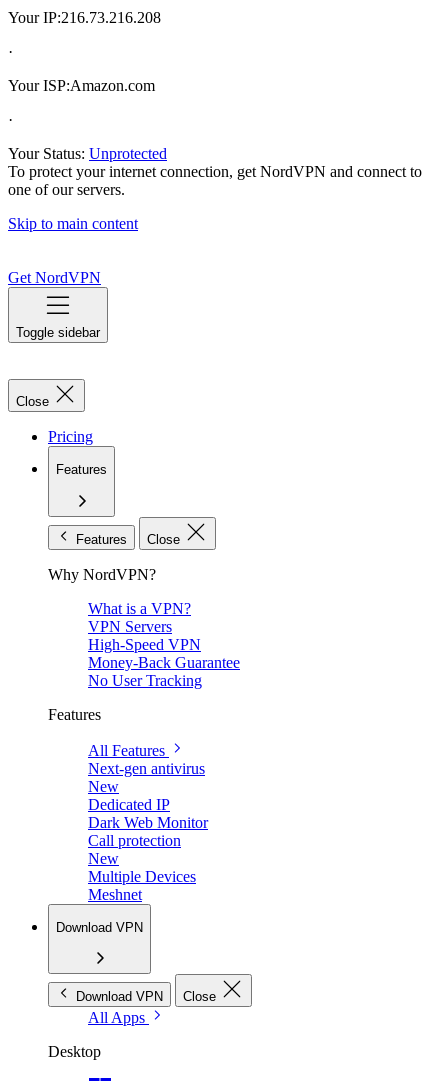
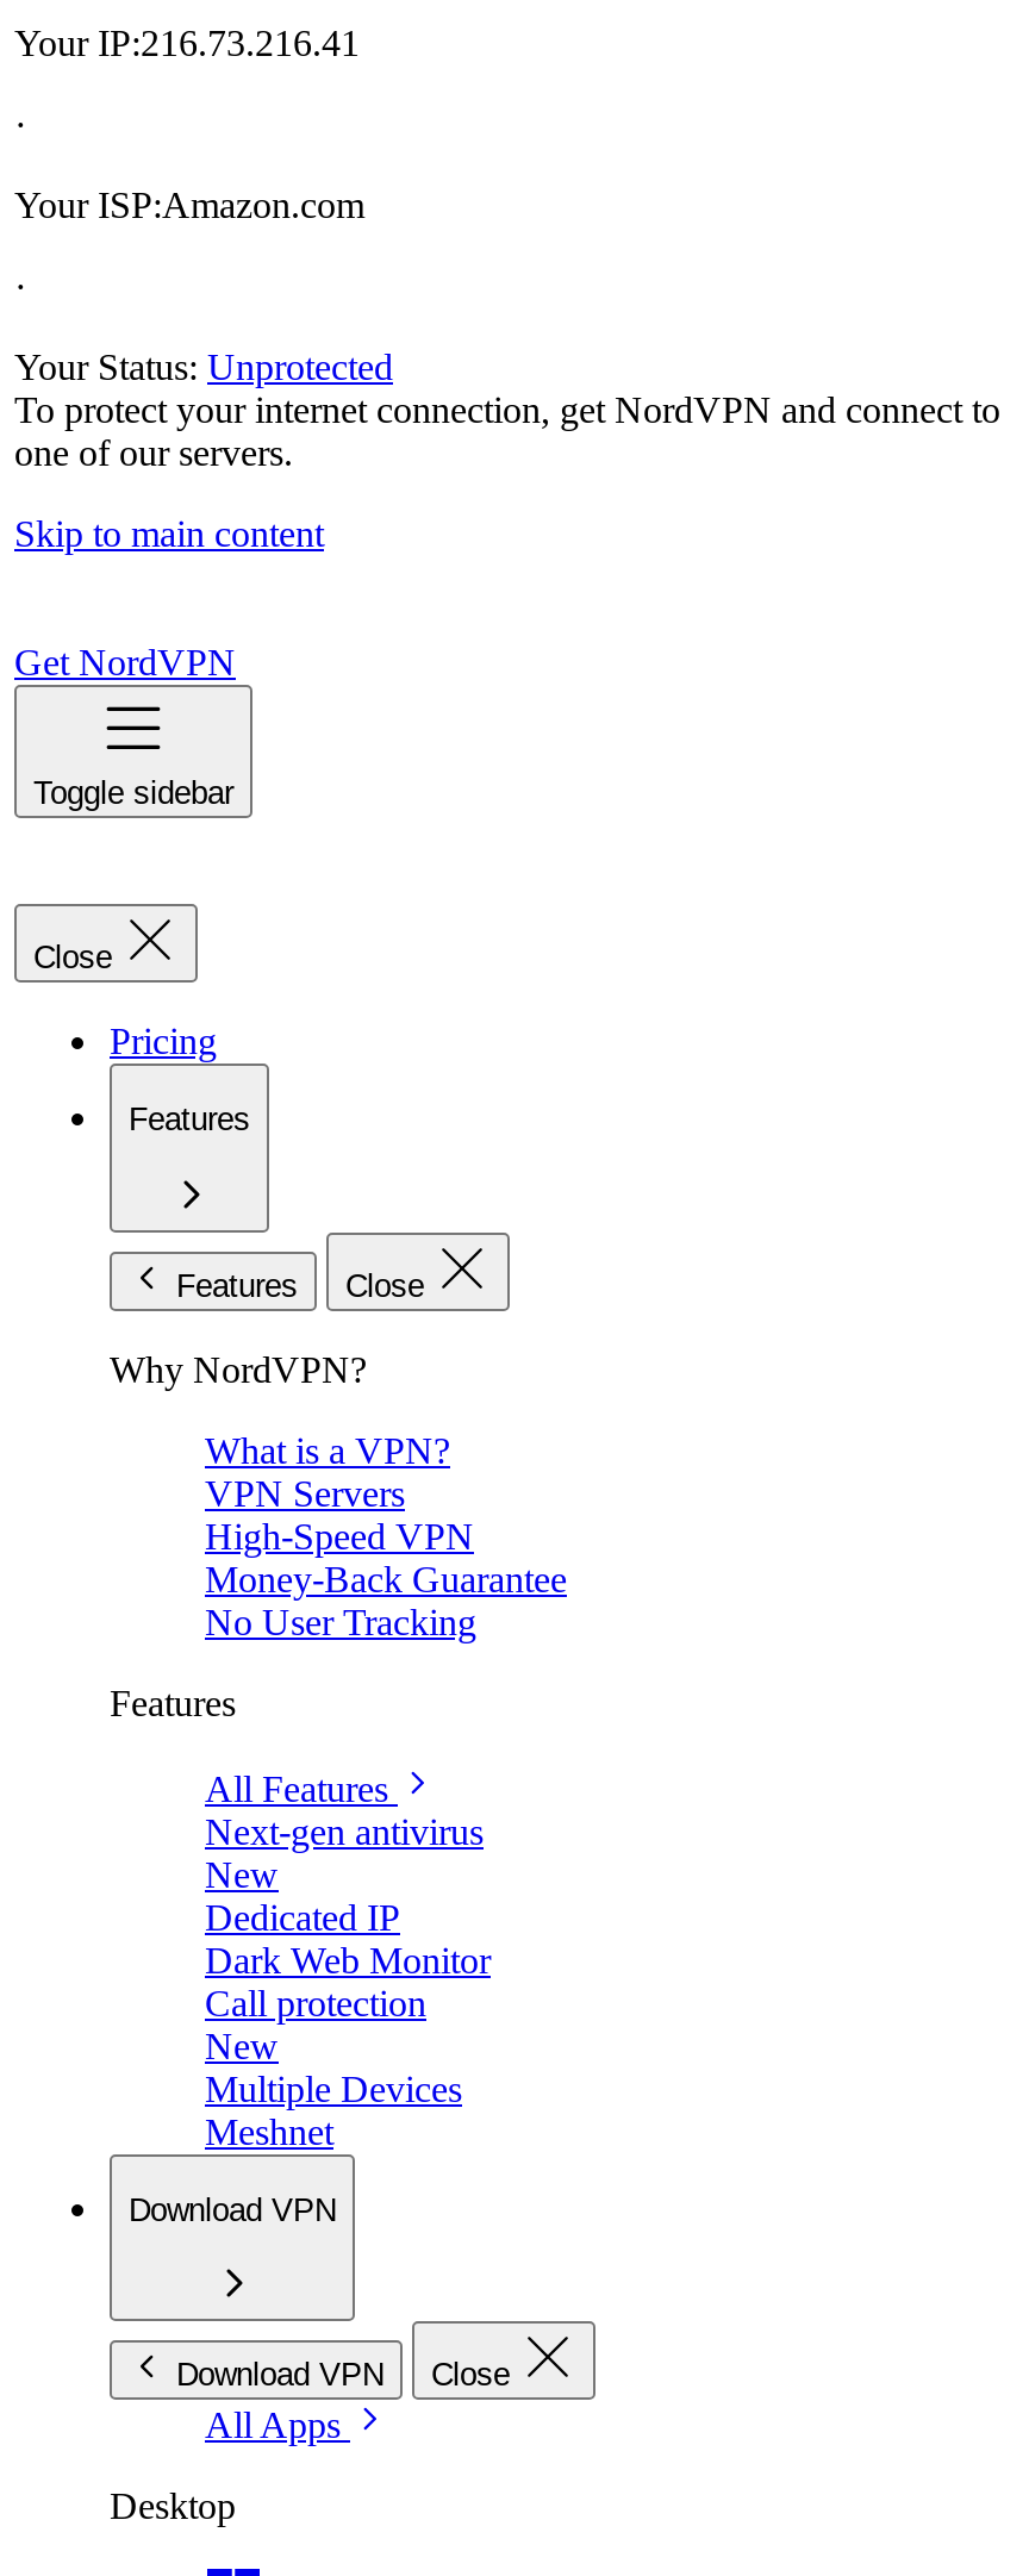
[8,9,161,26] Your IP:216.73.216.208 -> [14,23,360,63] Your IP:216.73.216.41

